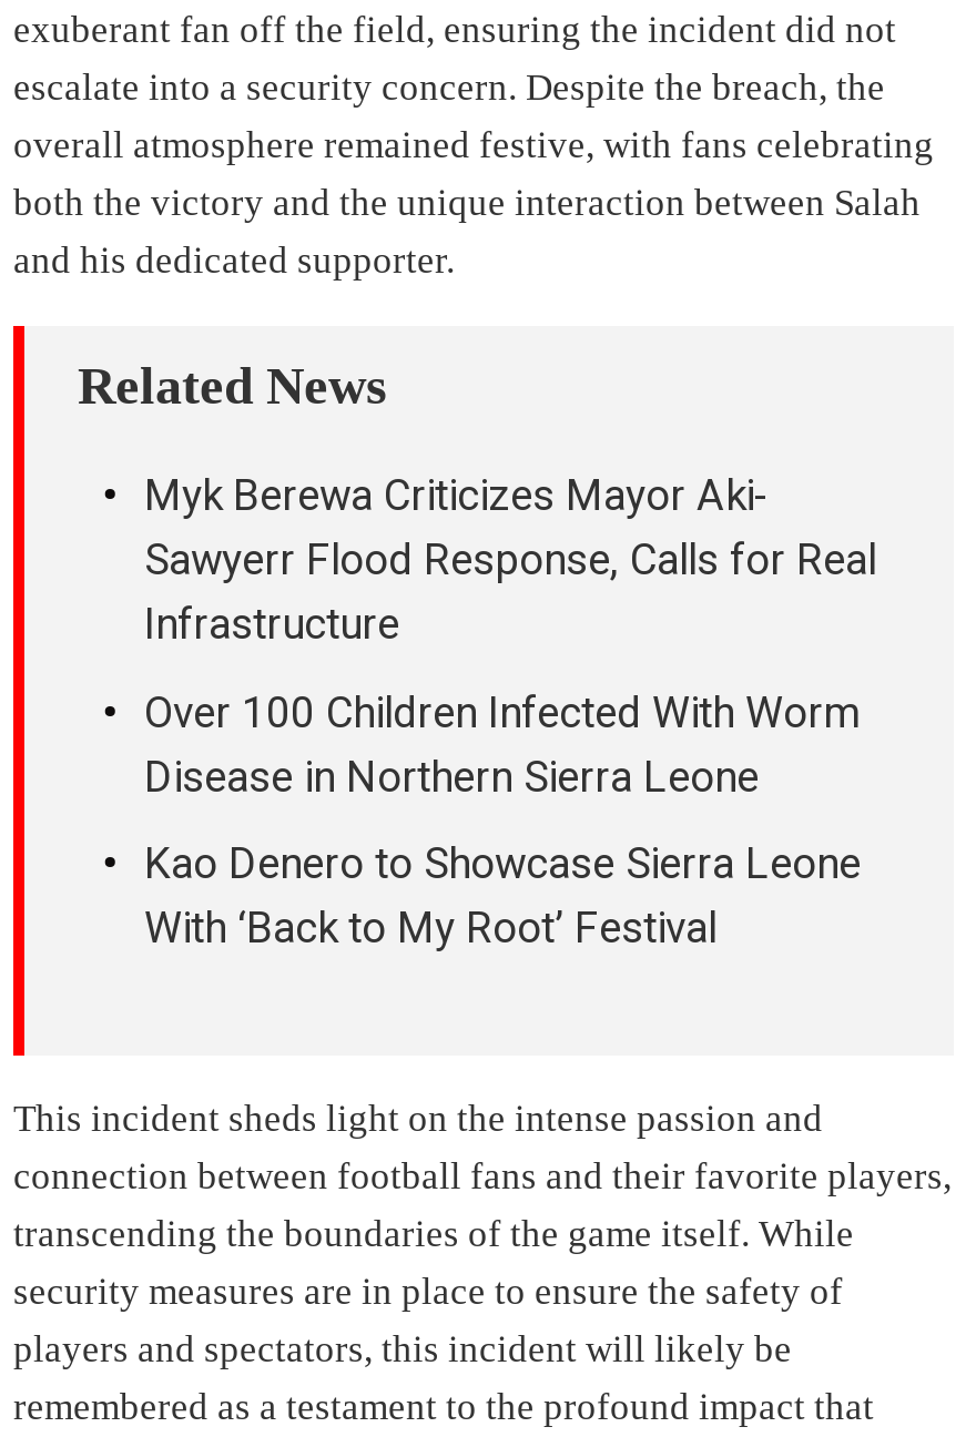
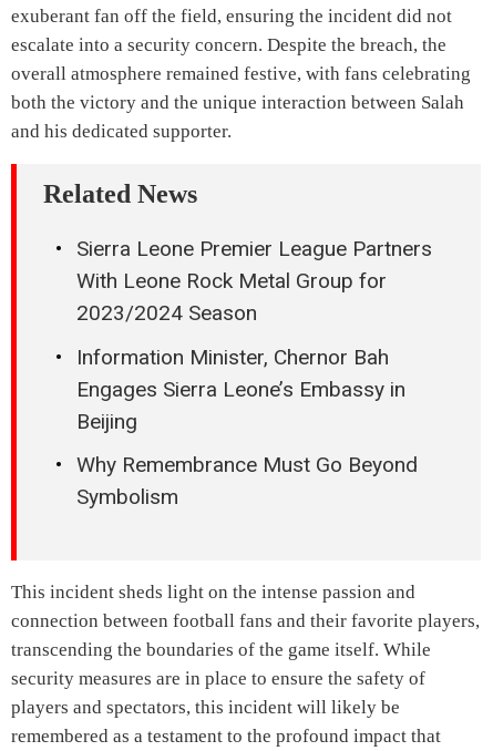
[144,471,876,651] Myk Berewa Criticizes Mayor Aki- | Sawyerr Flood Response, Calls for Real | Infrastructure -> [76,236,432,326] Sierra Leone Premier League Partners | With Leone Rock Metal Group for | 2023/2024 Season
[144,687,858,803] Over 100 Children Infected With Worm | Disease in Northern Sierra Leone -> [76,344,405,434] Information Minister, Chernor Bah | Engages Sierra Leone’s Embassy in | Beijing
[144,839,861,955] Kao Denero to Showcase Sierra Leone | With ‘Back to My Root’ Festival -> [76,452,418,510] Why Remembrance Must Go Beyond | Symbolism

